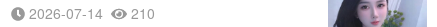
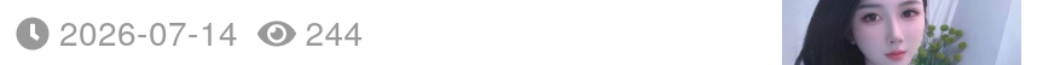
[29,3,155,23] 2026-07-14 210 -> [59,7,363,55] 2026-07-14 244

